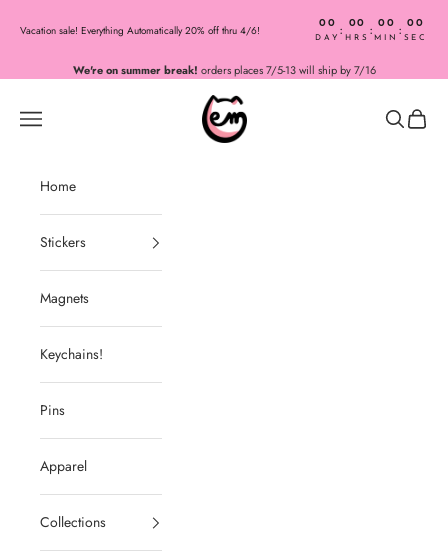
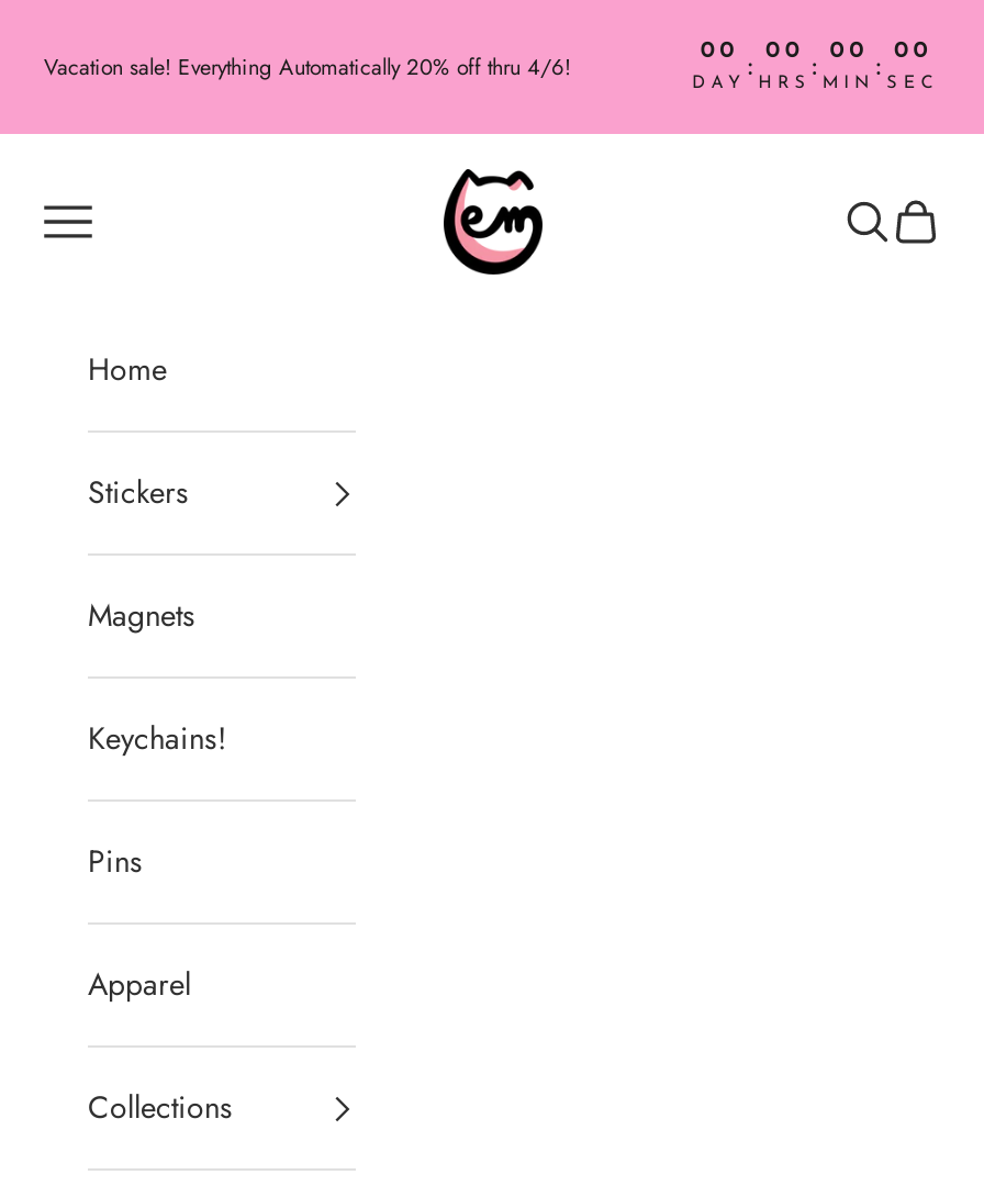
[72,62,375,78] We're on summer break! orders places 7/5-13 will ship by 7/16 -> none

